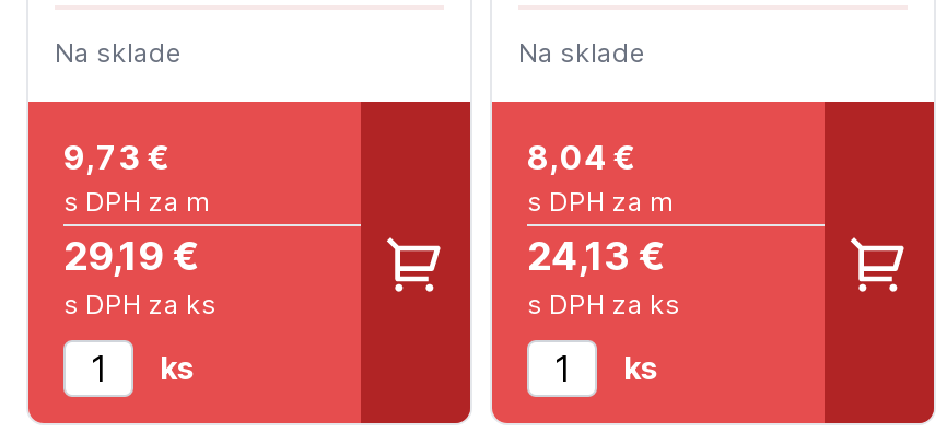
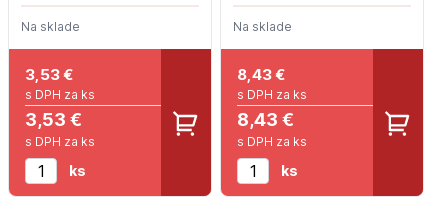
[63,137,168,179] 9,73 € -> [25,65,73,84] 3,53 €
[527,137,634,179] 8,04 € -> [237,65,285,84] 8,43 €
[63,185,210,218] s DPH za m -> [25,87,95,102] s DPH za ks
[527,185,674,218] s DPH za m -> [237,87,307,102] s DPH za ks
[63,233,199,279] 29,19 € -> [25,109,82,130] 3,53 €
[527,233,665,279] 24,13 € -> [237,109,294,130] 8,43 €

